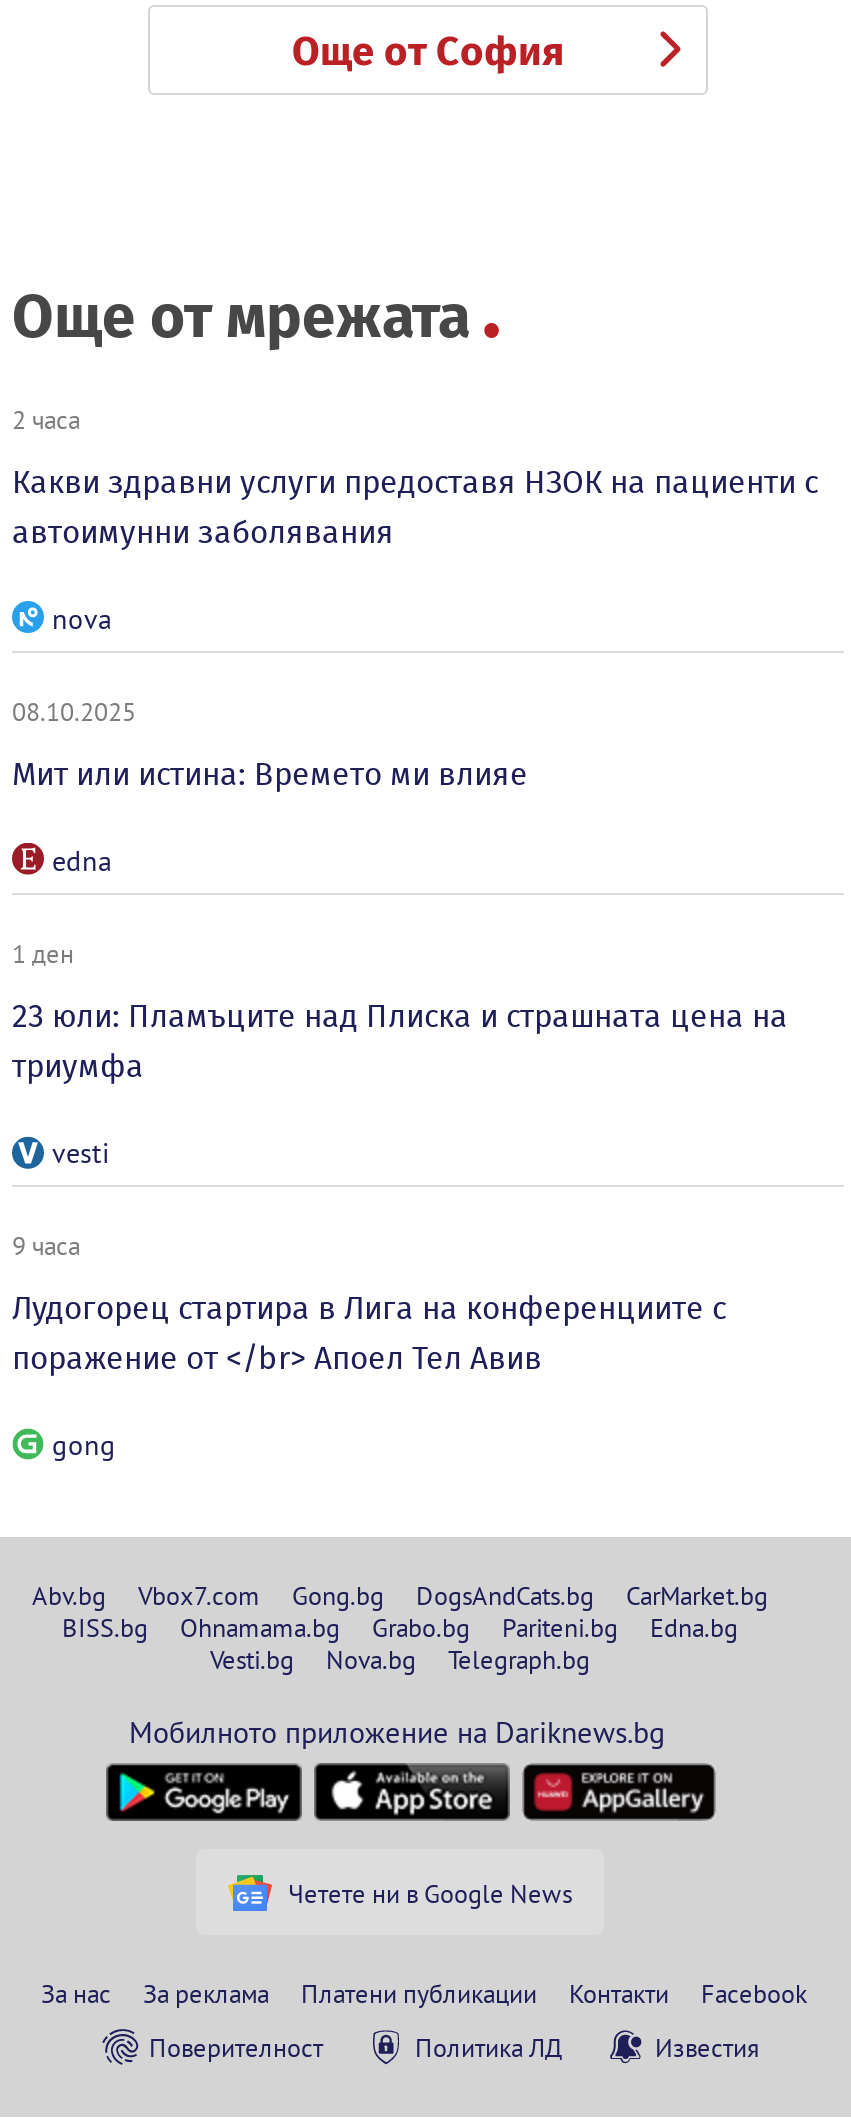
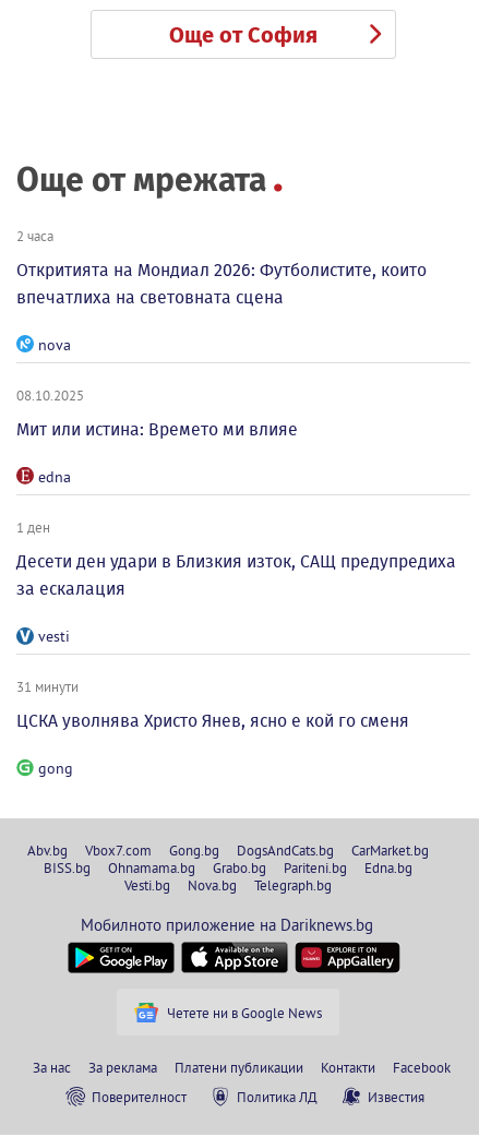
[12,463,818,551] Какви здравни услуги предоставя НЗОК на пациенти с | автоимунни заболявания -> [16,260,427,308] Откритията на Мондиал 2026: Футболистите, които | впечатлиха на световната сцена
[12,997,788,1085] 23 юли: Пламъците над Плиска и страшната цена на | триумфа -> [16,551,456,599] Десети ден удари в Близкия изток, САЩ предупредиха | за ескалация
[12,1229,80,1261] 9 часа -> [16,678,79,695] 31 минути
[12,1289,726,1377] Лудогорец стартира в Лига на конференциите с | поражение от </br> Апоел Тел Авив -> [16,710,409,731] ЦСКА уволнява Христо Янев, ясно е кой го сменя

